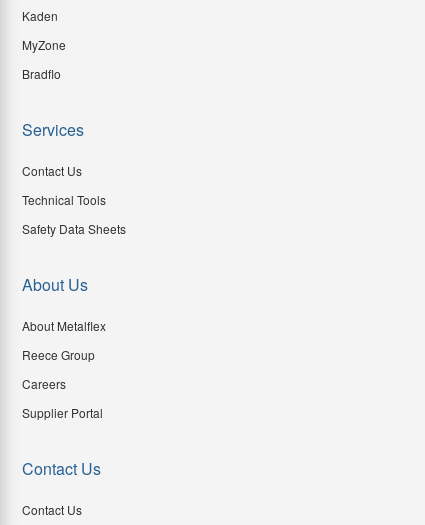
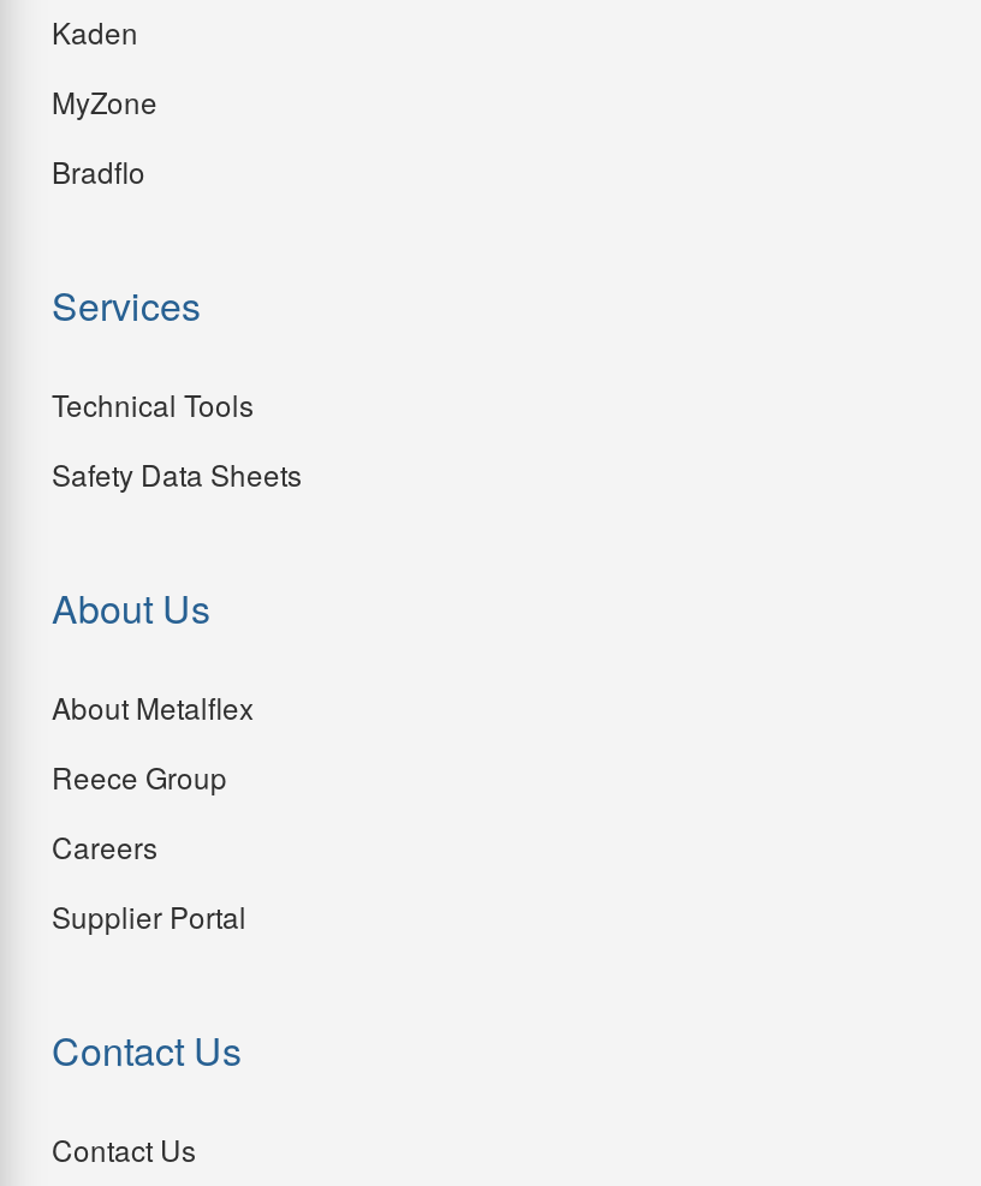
[22,162,82,179] Contact Us -> none

